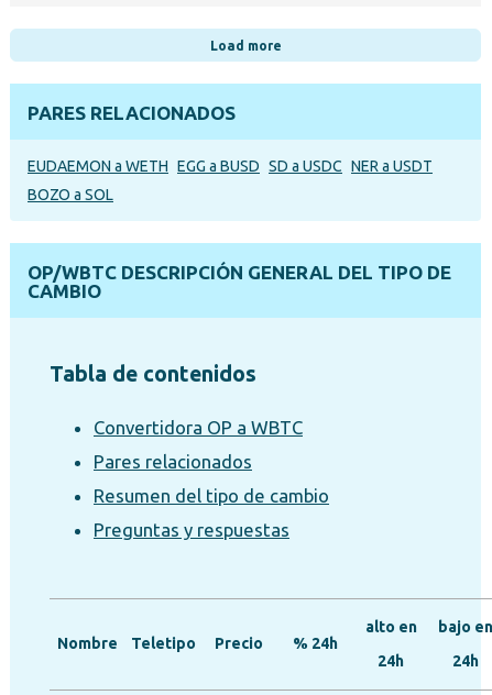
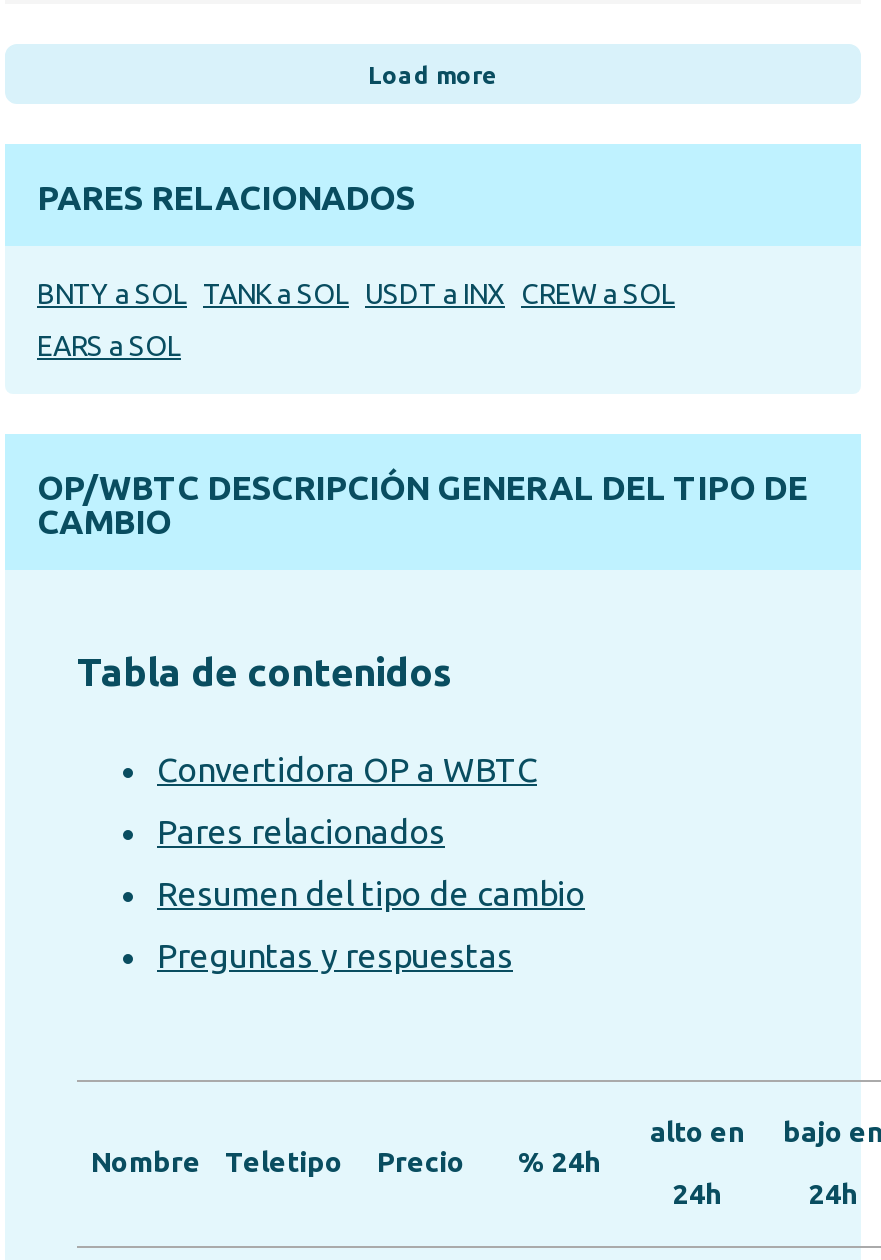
[28,157,433,175] EUDAEMON a WETH EGG a BUSD SD a USDC NER a USDT -> [37,278,675,310] BNTY a SOL TANK a SOL USDT a INX CREW a SOL
[28,186,113,203] BOZO a SOL -> [37,330,181,362] EARS a SOL

